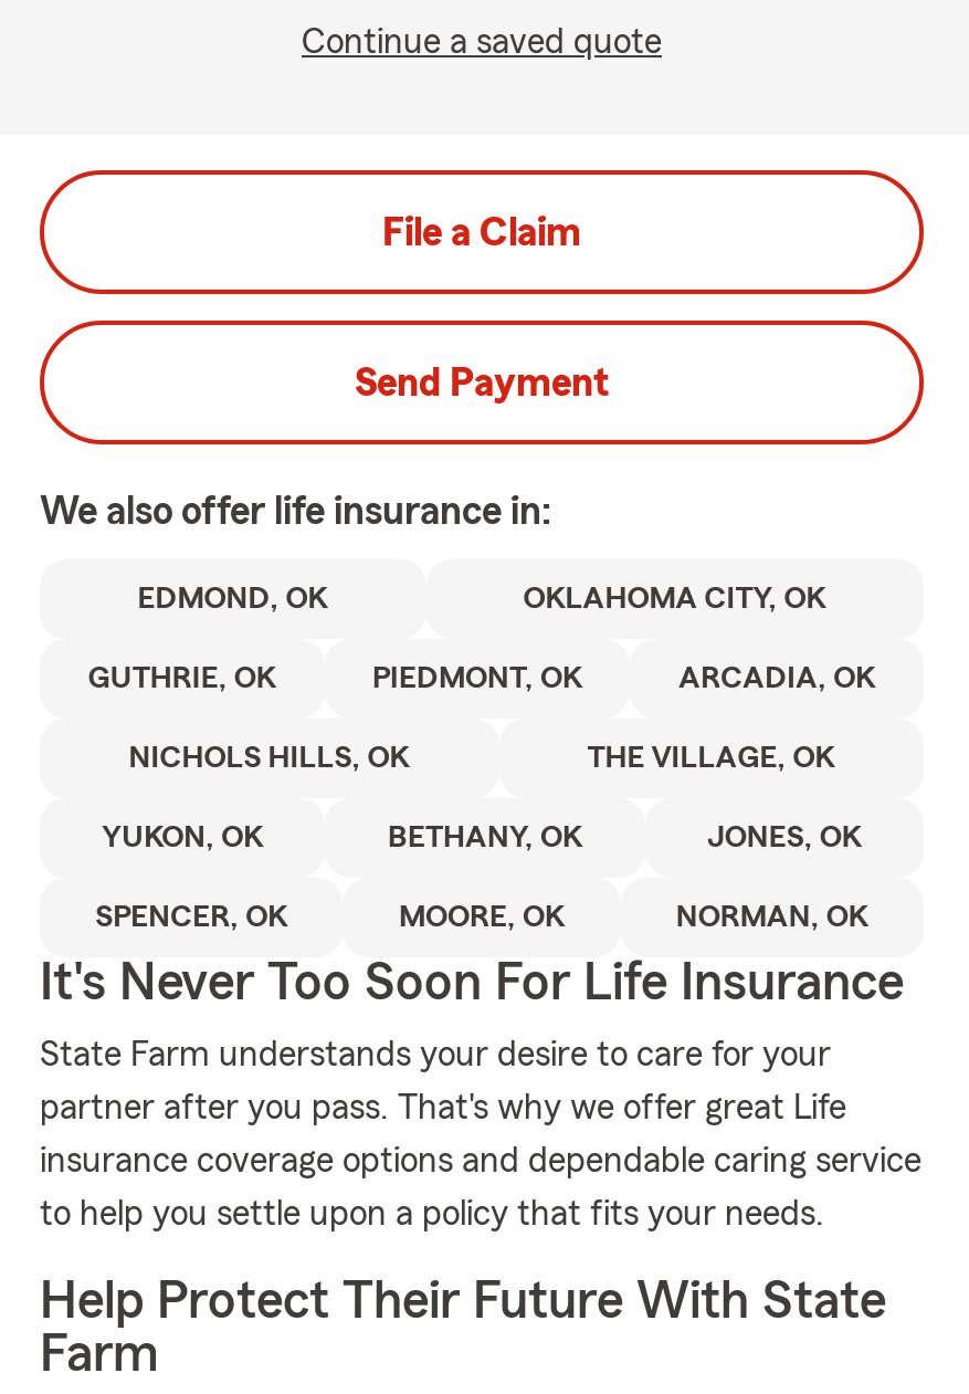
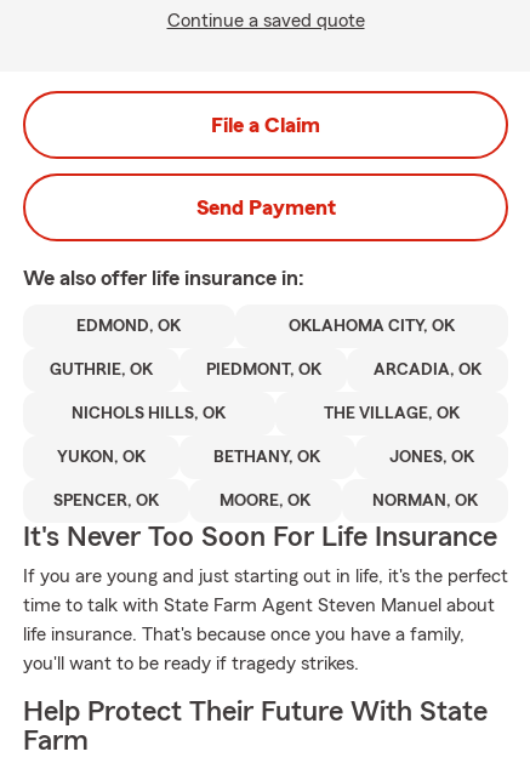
[40,1037,831,1072] State Farm understands your desire to care for your -> [23,566,508,586] If you are young and just starting out in life, it's the perfect
[40,1090,846,1125] partner after you pass. That's why we offer great Life -> [23,596,495,615] time to talk with State Farm Agent Steven Manuel about
[40,1143,921,1178] insurance coverage options and dependable caring service -> [23,625,465,644] life insurance. That's because once you have a family,
[40,1196,824,1231] to help you settle upon a policy that fits your needs. -> [23,654,359,673] you'll want to be ready if tragedy strikes.

